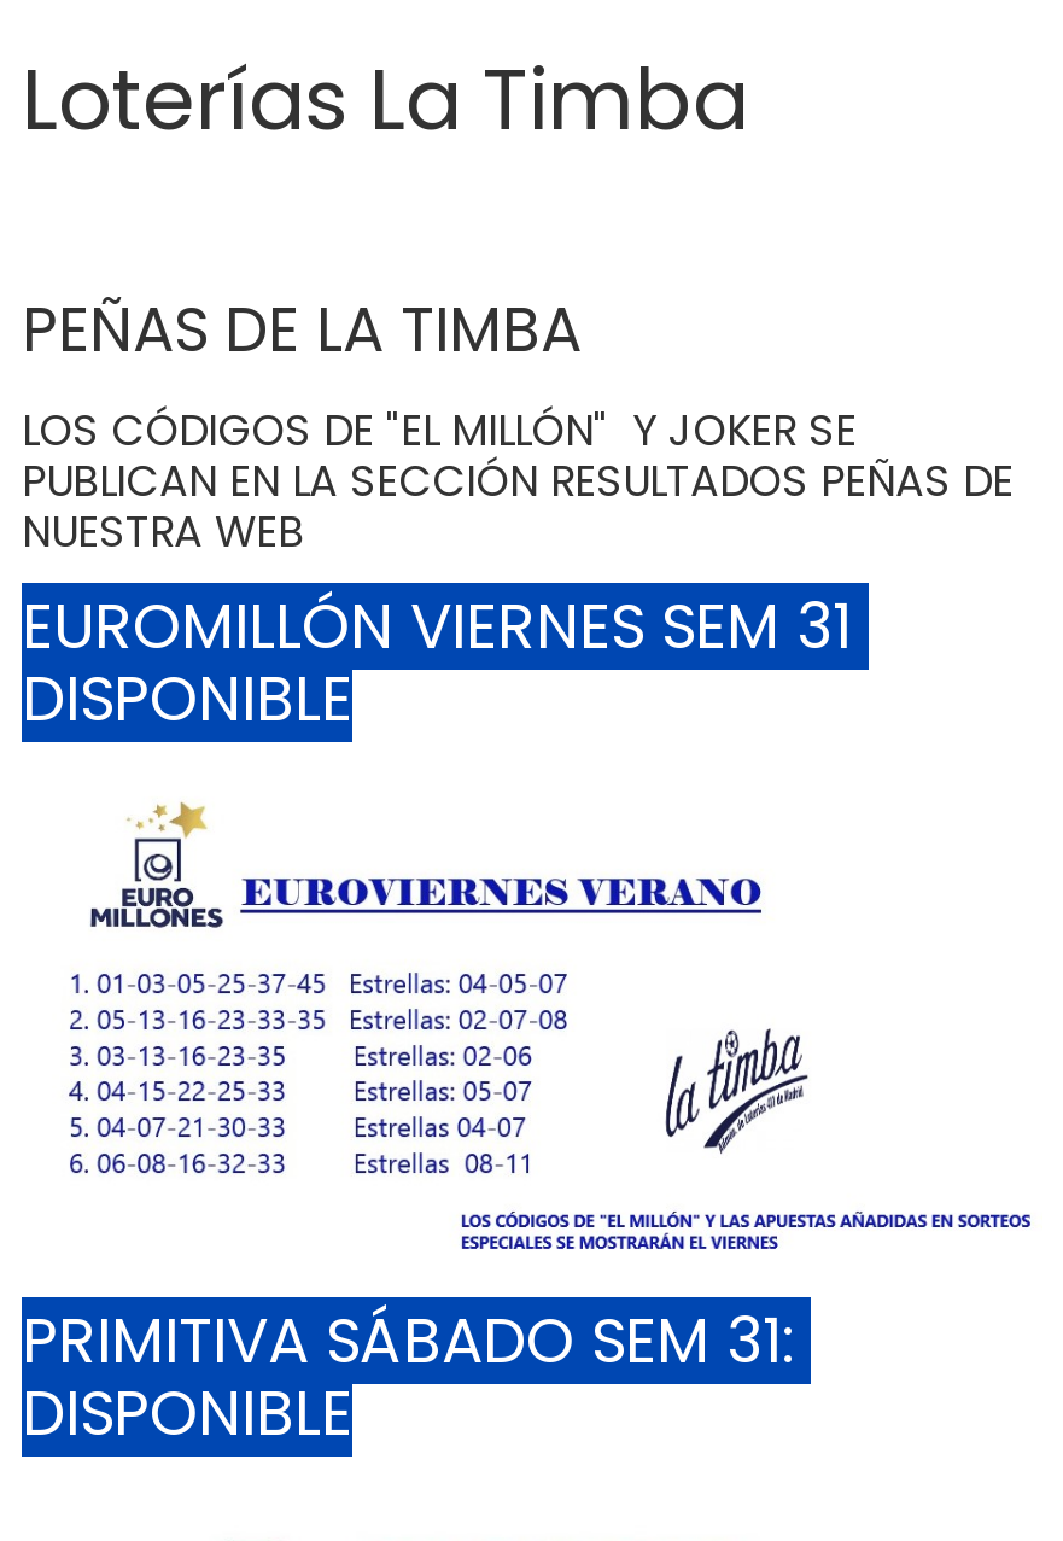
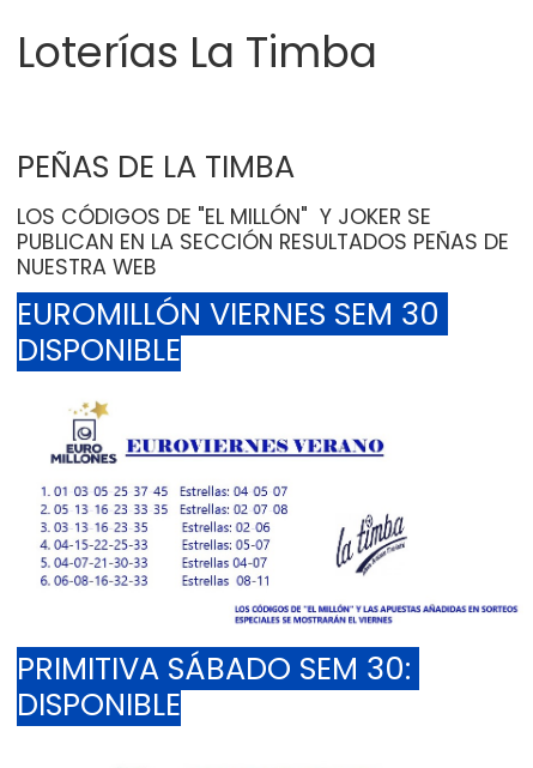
[22,583,852,670] EUROMILLÓN VIERNES SEM 31 -> [17,292,440,335] EUROMILLÓN VIERNES SEM 30
[22,1298,794,1385] PRIMITIVA SÁBADO SEM 31: -> [17,647,411,691] PRIMITIVA SÁBADO SEM 30:

